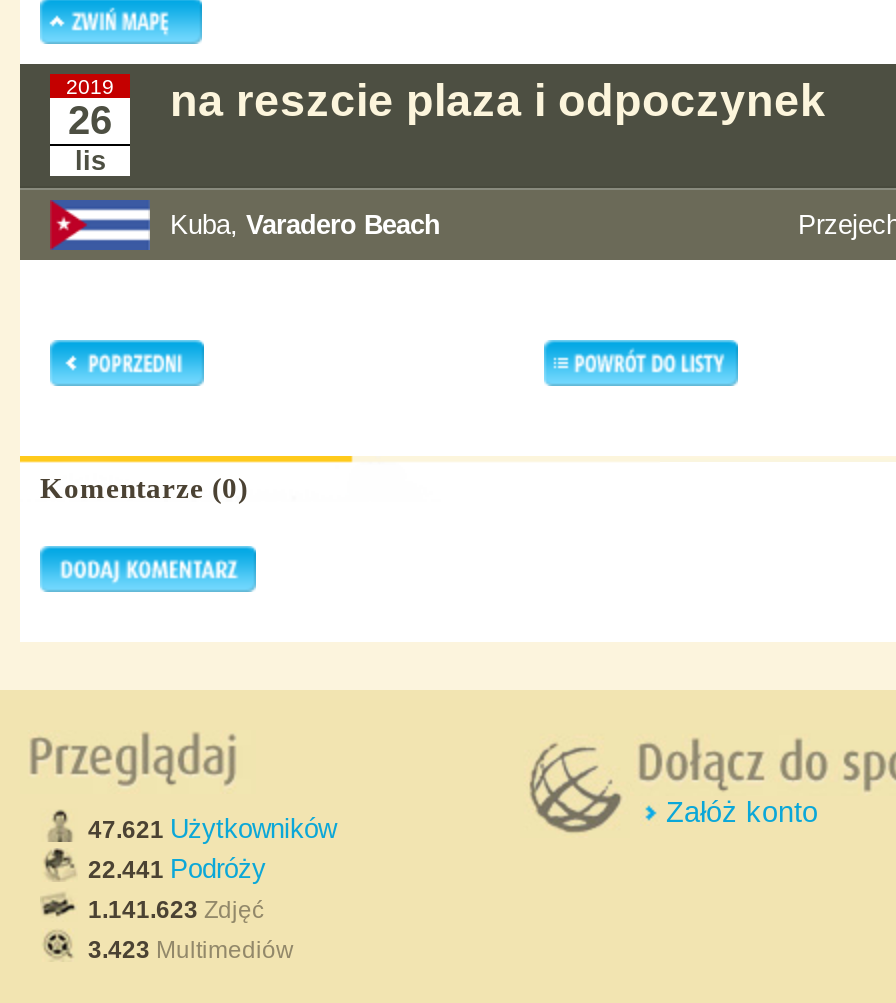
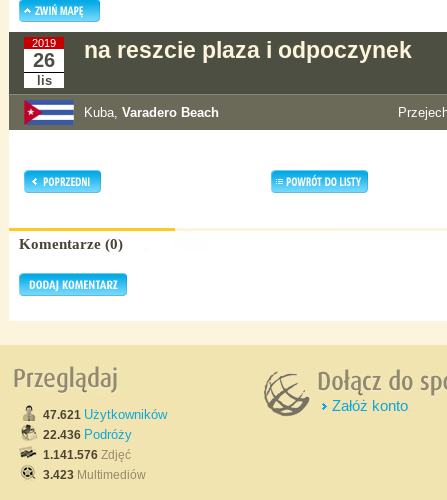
[88,854,266,884] 22.441 Podróży -> [43,427,132,442] 22.436 Podróży
[88,896,264,924] 1.141.623 Zdjęć -> [43,448,131,462] 1.141.576 Zdjęć

